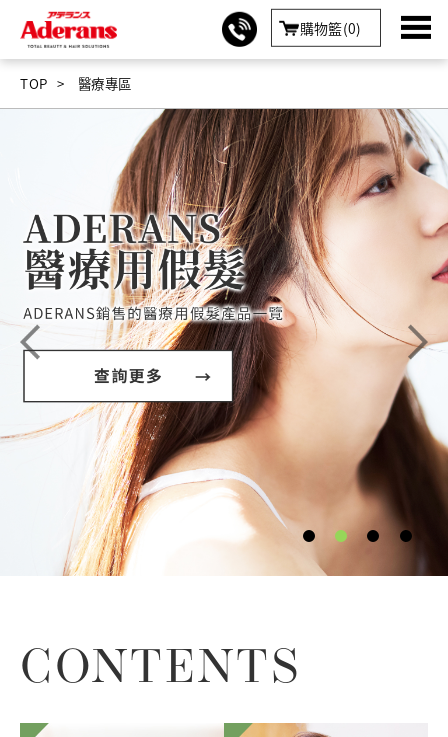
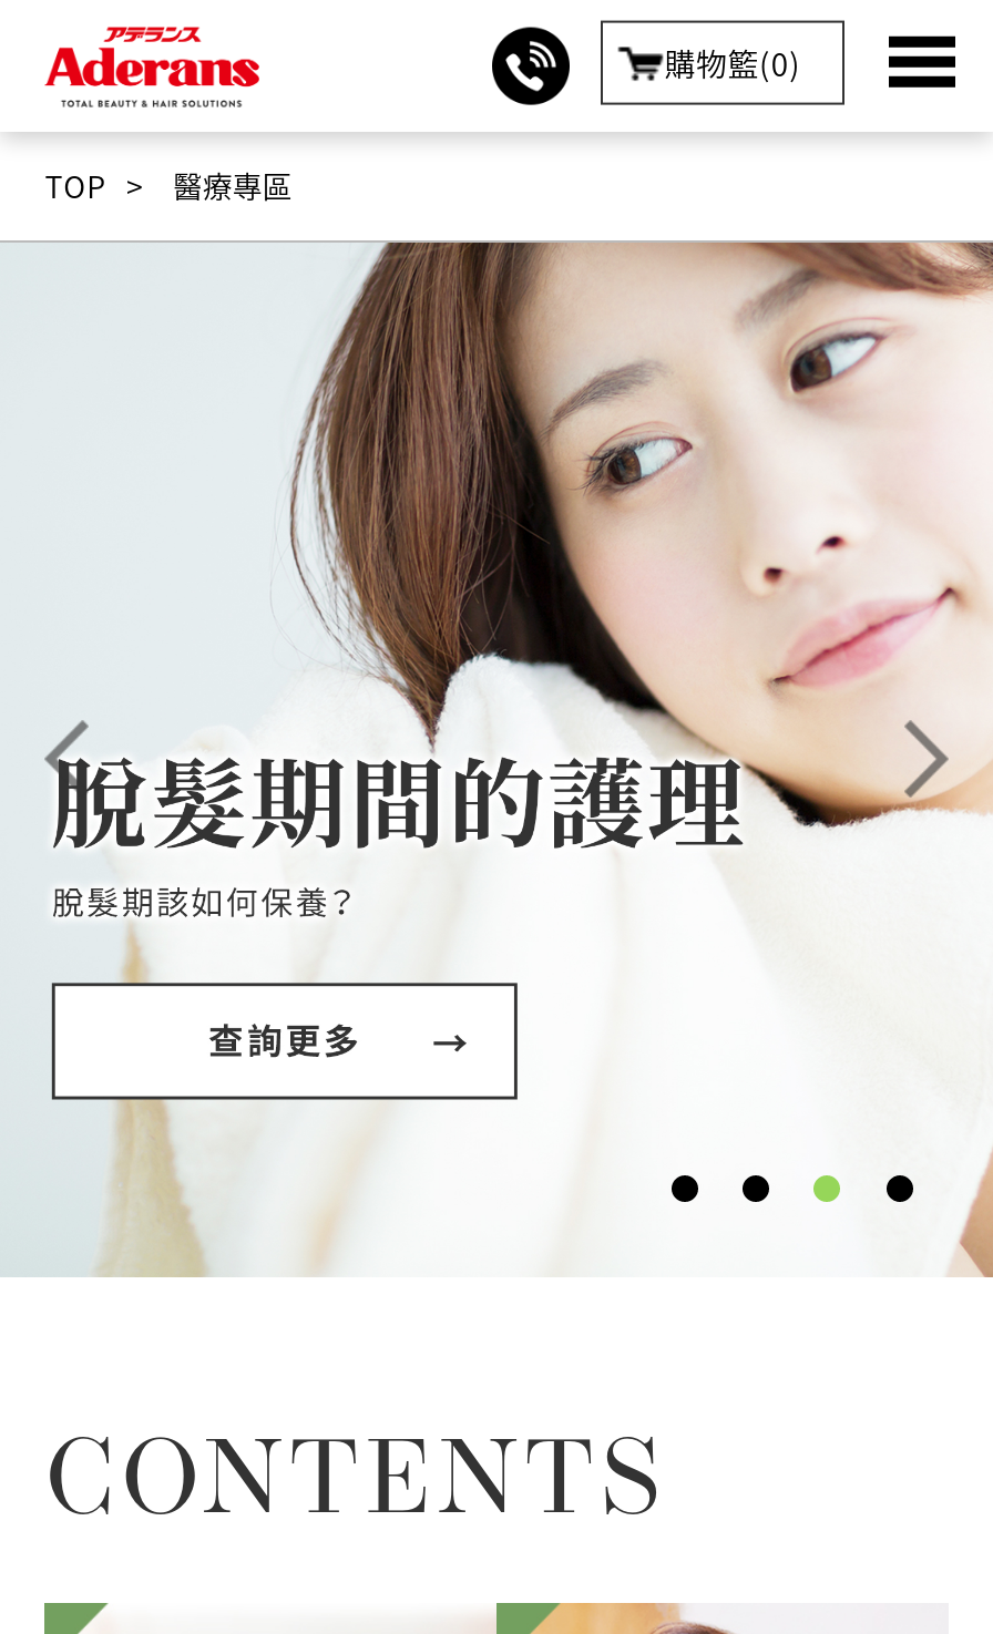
[3,108,445,577] [image] -> [49,240,986,1277] [image]

